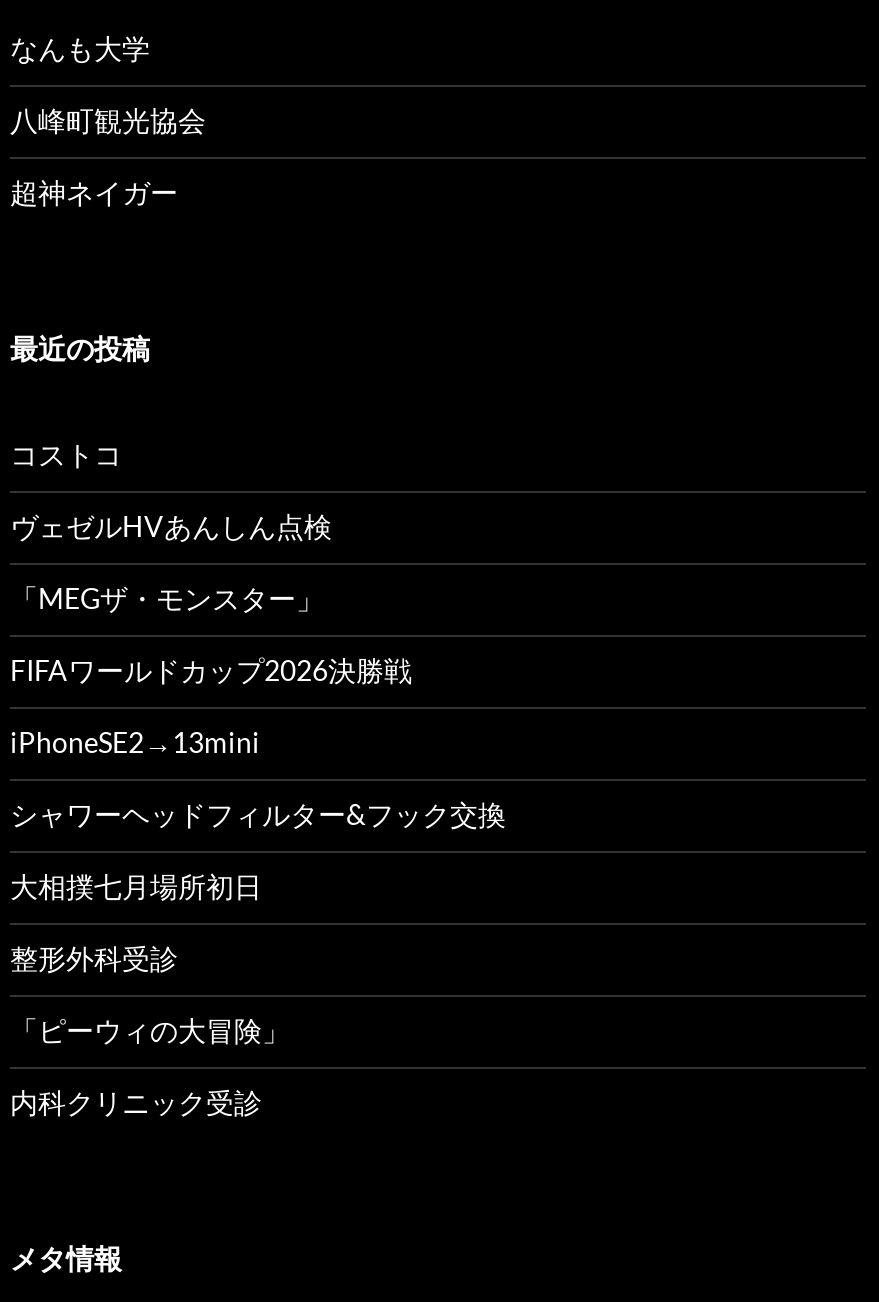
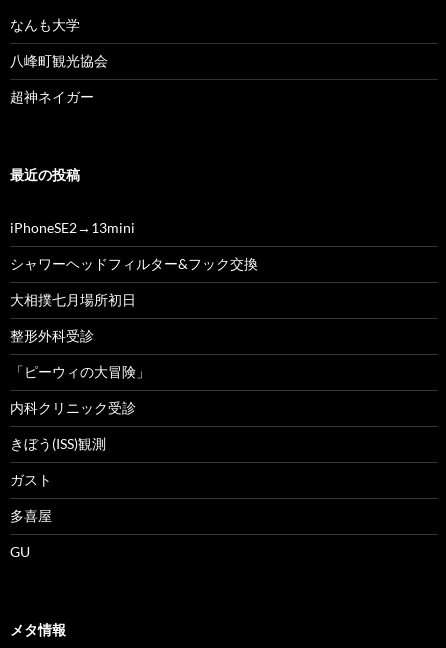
[10,436,412,686] コストコ | ヴェゼルHVあんしん点検 | 「MEGザ・モンスター」 | FIFAワールドカップ2026決勝戦 -> none
moved [10,796,506,1118] -> [10,255,258,416]: シャワーヘッドフィルター&フック交換 | 大相撲七月場所初日 | 整形外科受診 | 「ピーウィの大冒険」 | 内科クリニック受診
none -> [10,435,106,560] きぼう(ISS)観測 | ガスト | 多喜屋 | GU

